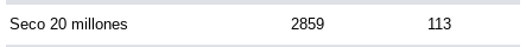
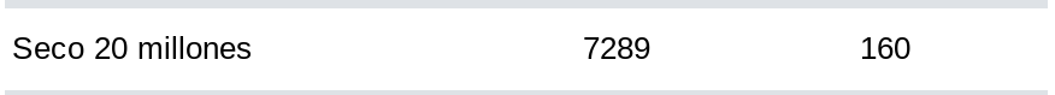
[291,15,324,33] 2859 -> [583,30,650,66] 7289
[427,15,451,33] 113 -> [860,30,910,66] 160

